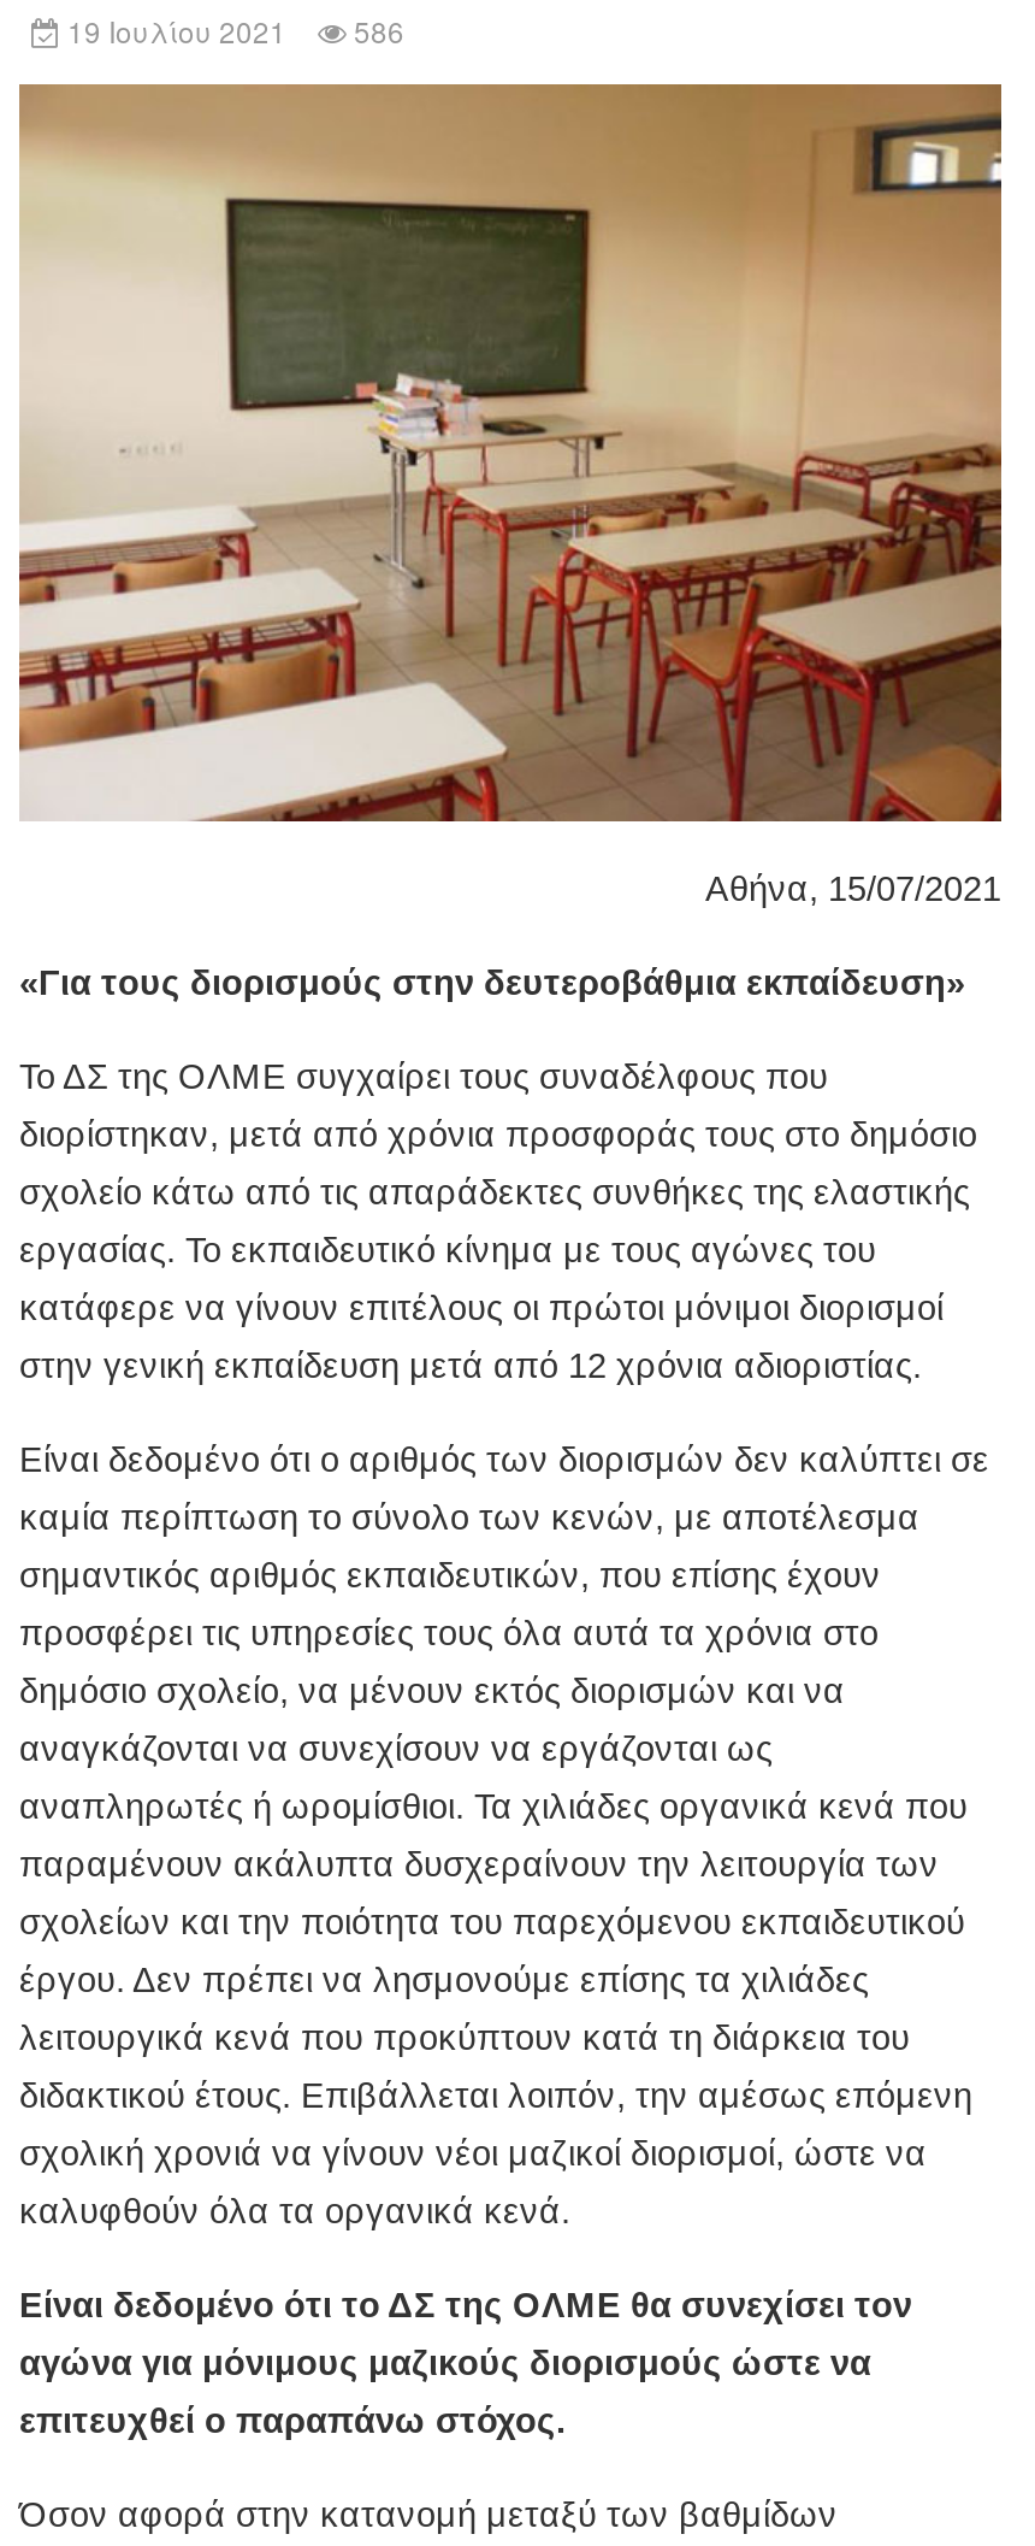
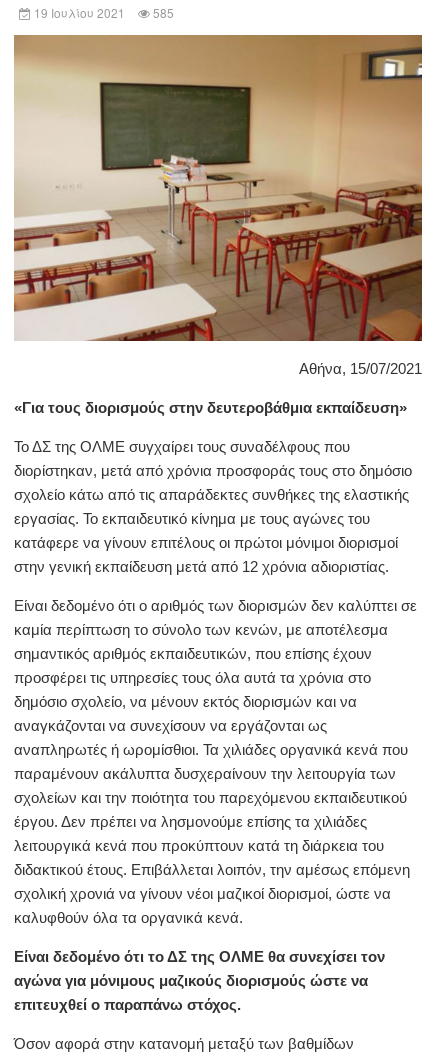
[67,9,404,50] 19 Ιουλίου 2021 586 -> [34,4,174,21] 19 Ιουλίου 2021 585

